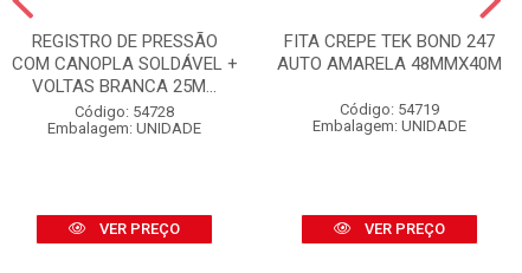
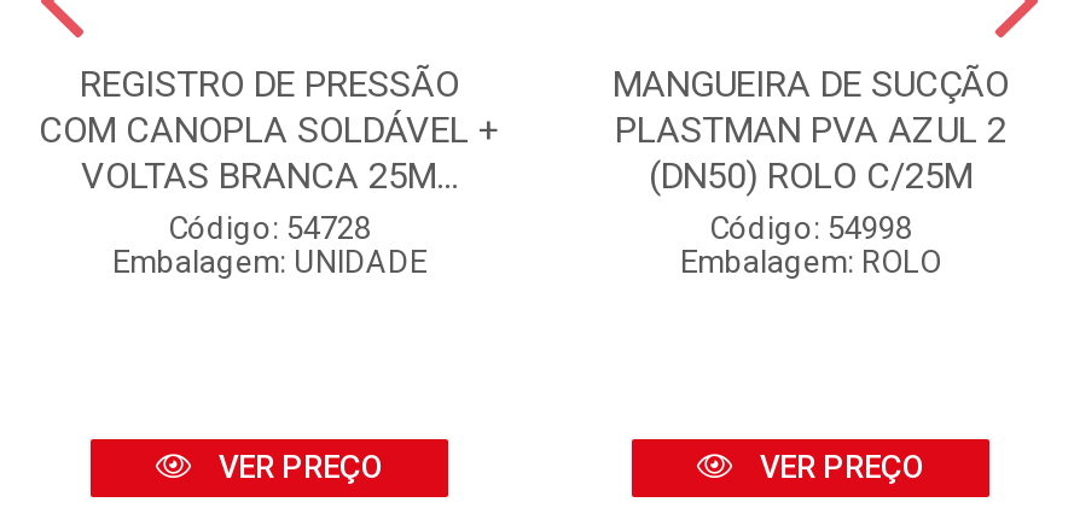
[277,30,502,134] FITA CREPE TEK BOND 247 | AUTO AMARELA 48MMX40M | Código: 54719 | Embalagem: UNIDADE -> [613,62,1009,279] MANGUEIRA DE SUCÇÃO | PLASTMAN PVA AZUL 2 | (DN50) ROLO C/25M | Código: 54998 | Embalagem: ROLO

